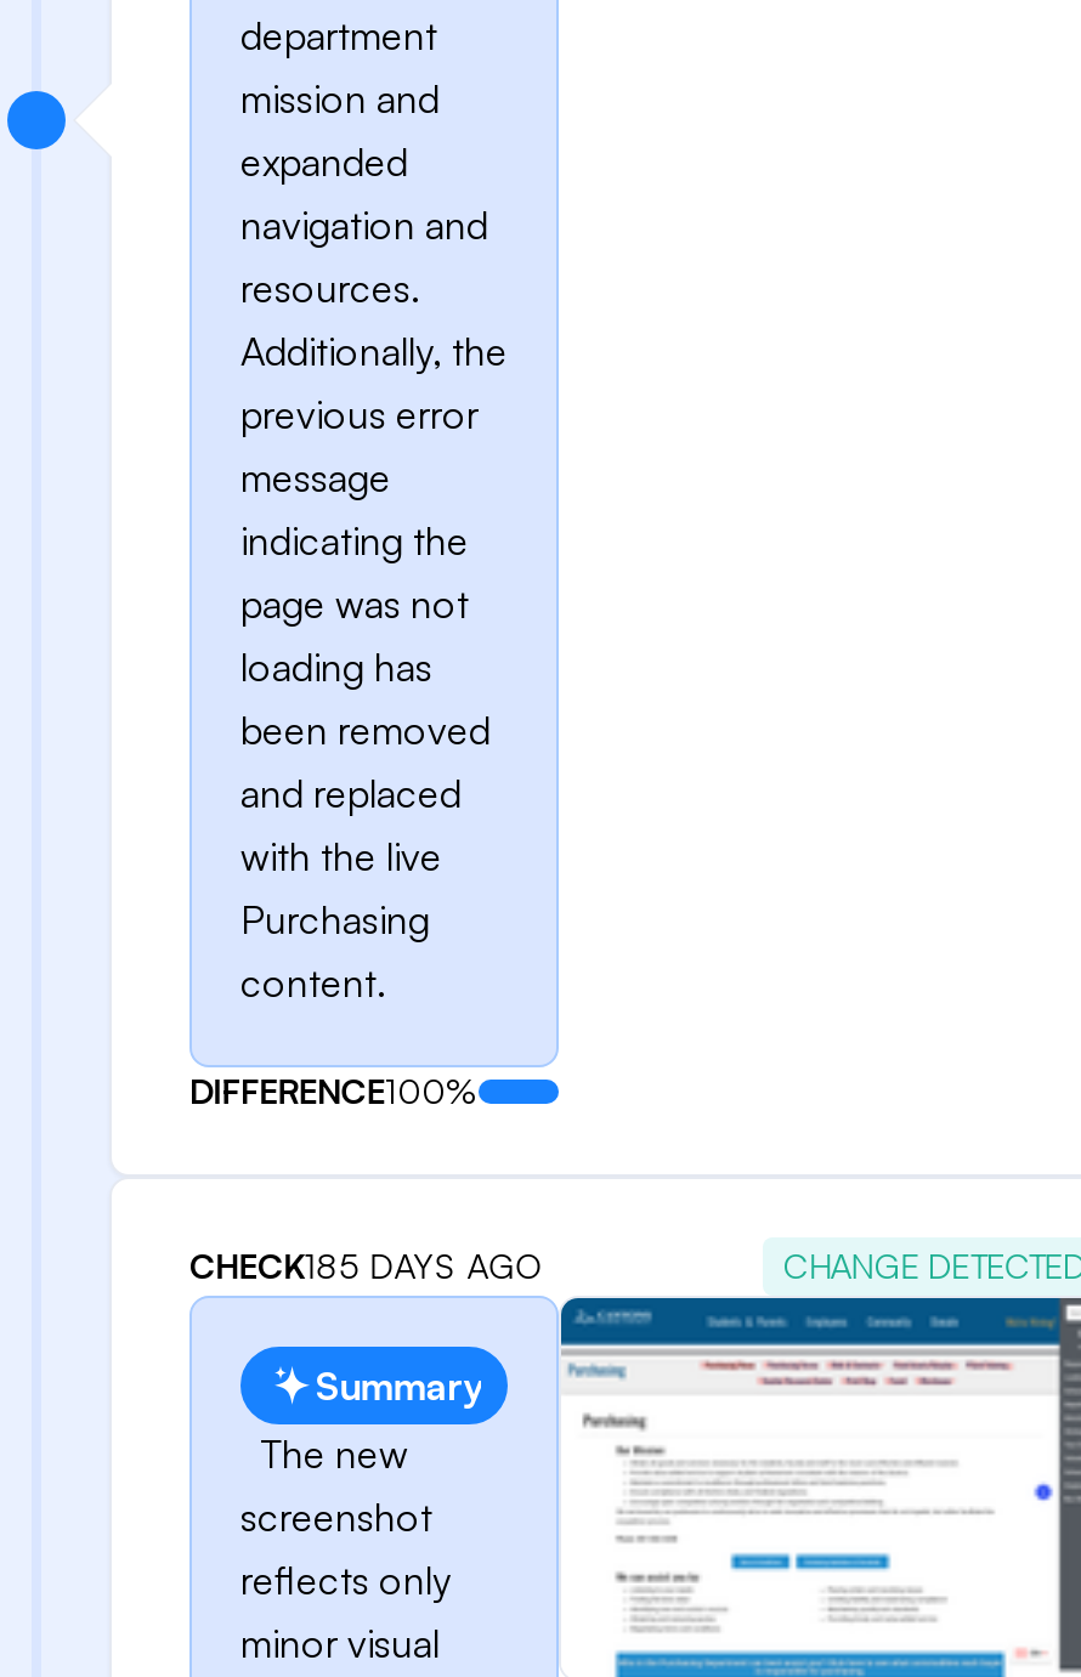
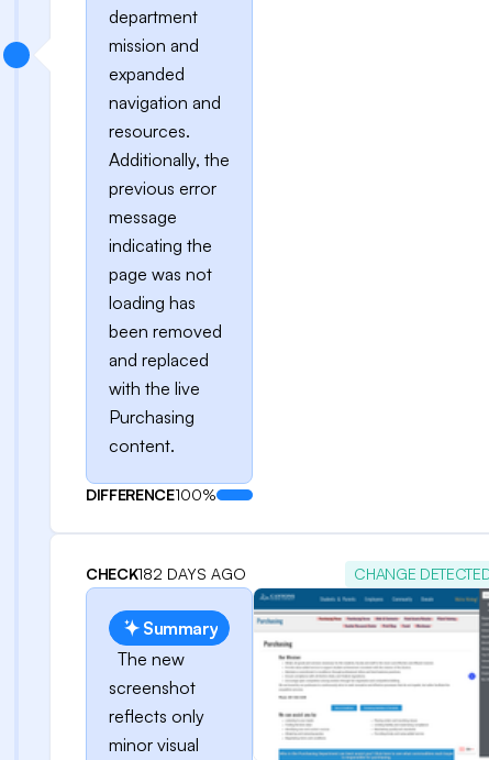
[189,1245,545,1286] CHECK185 DAYS AGO -> [86,564,246,583] CHECK182 DAYS AGO

